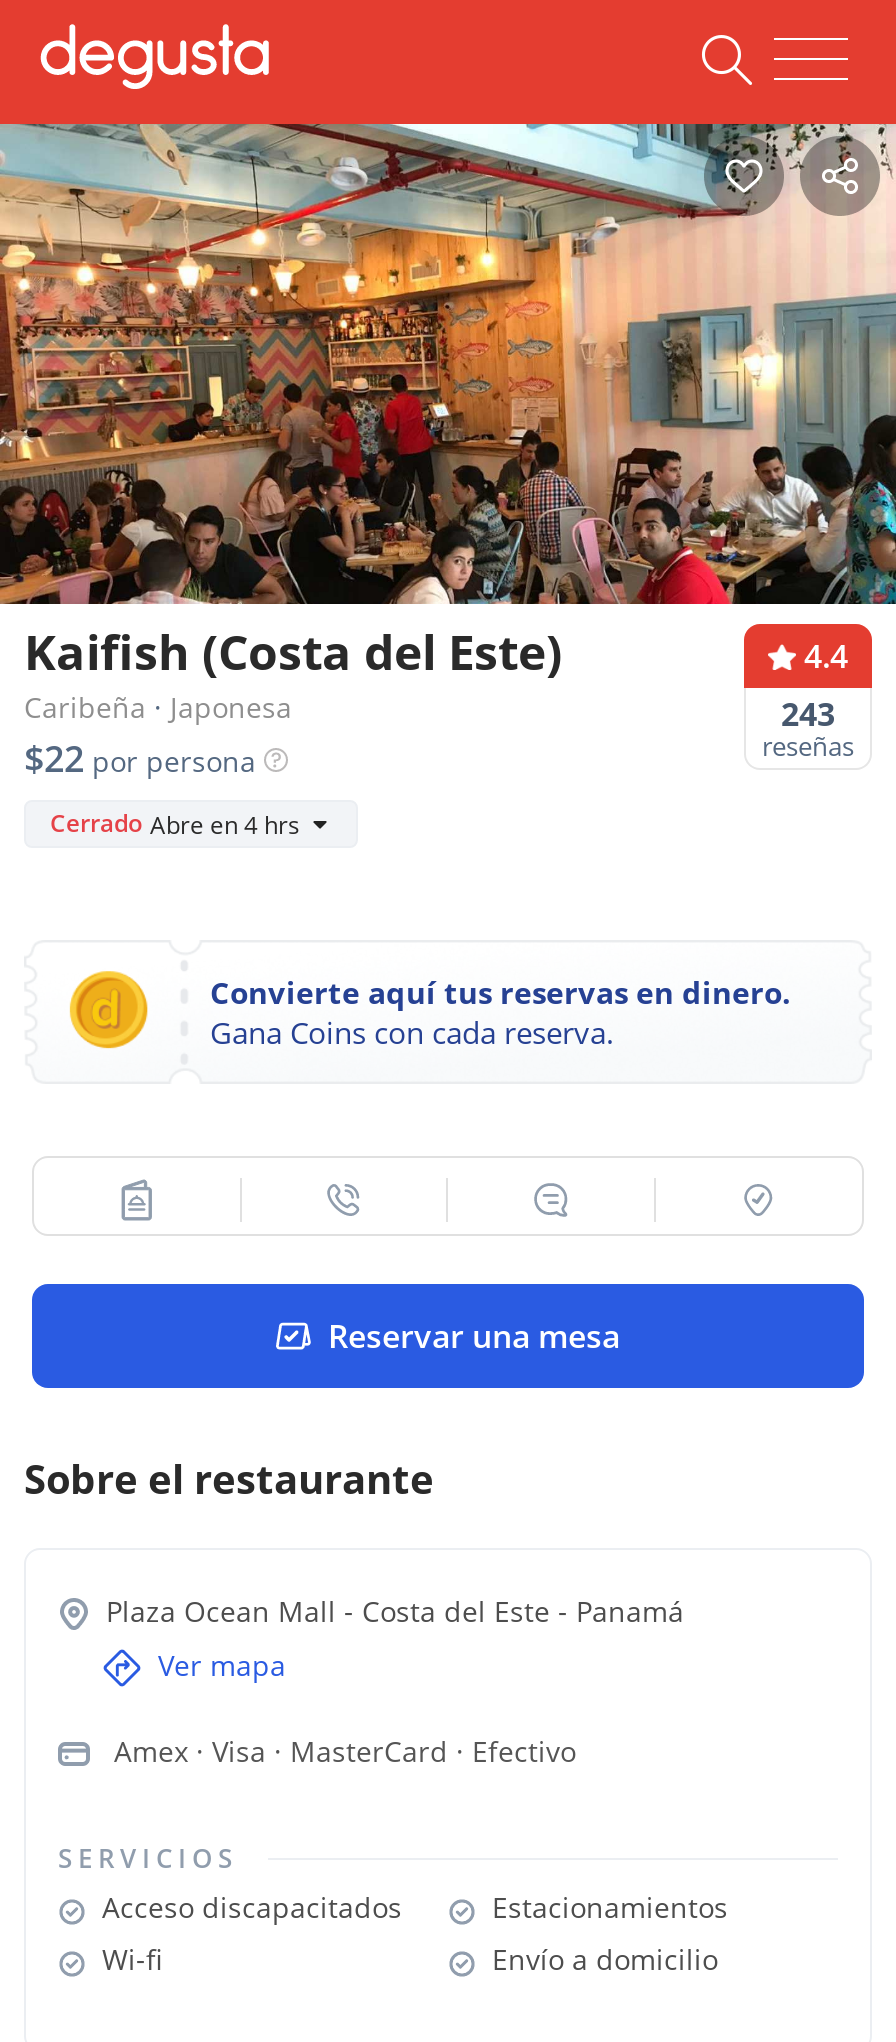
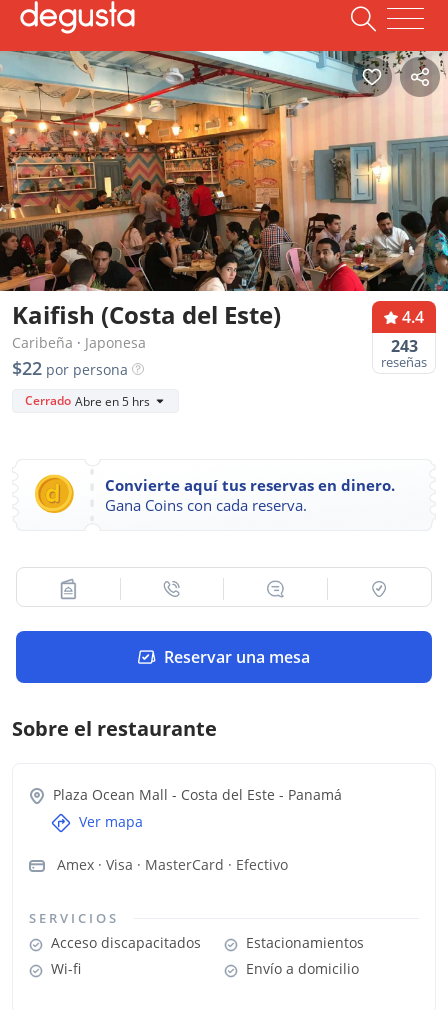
[50,806,300,841] Cerrado Abre en 4 hrs -> [25,392,150,409] Cerrado Abre en 5 hrs

